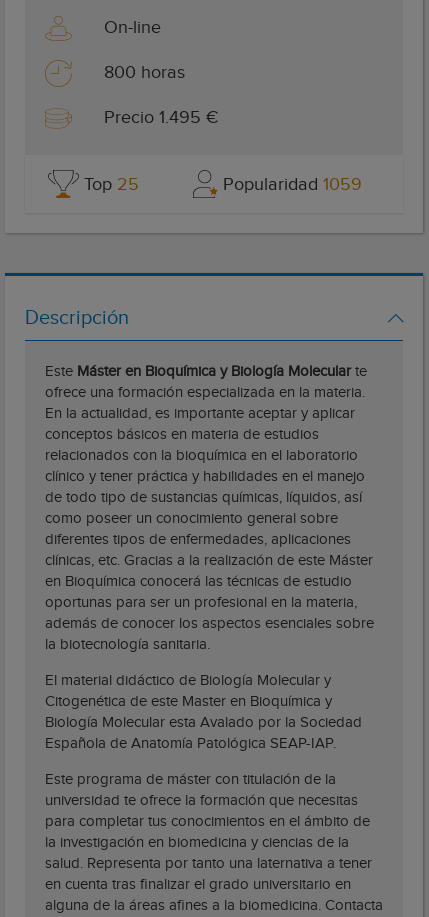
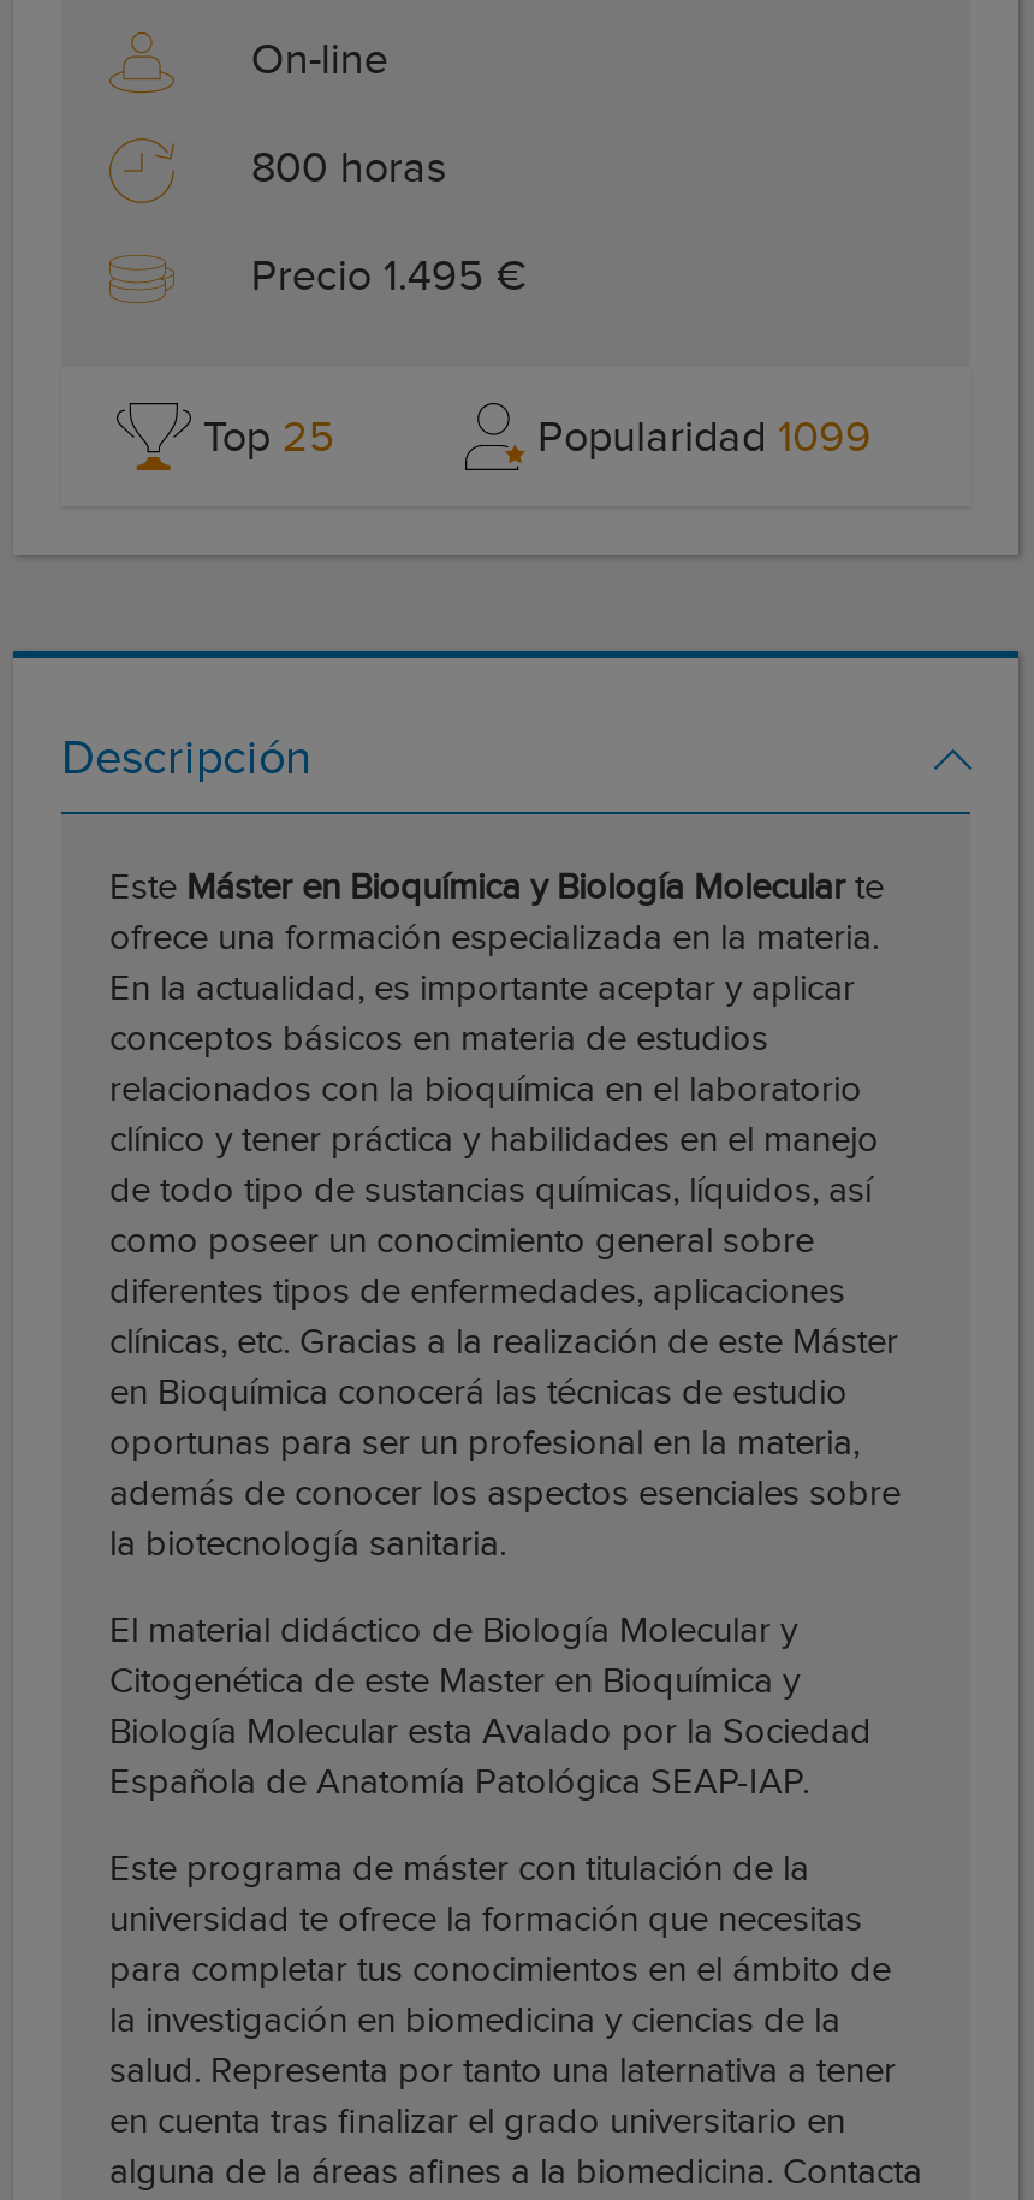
[223,173,362,194] Popularidad 1059 -> [537,411,871,462] Popularidad 1099

